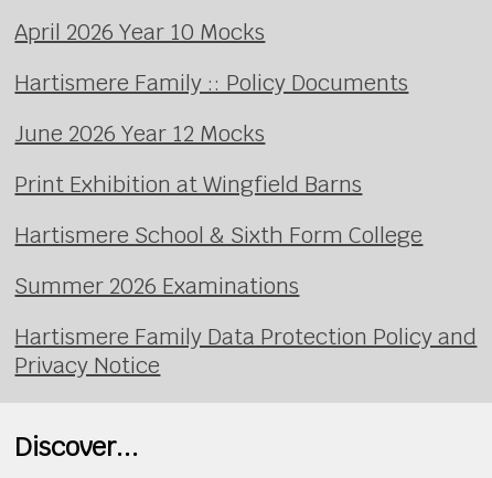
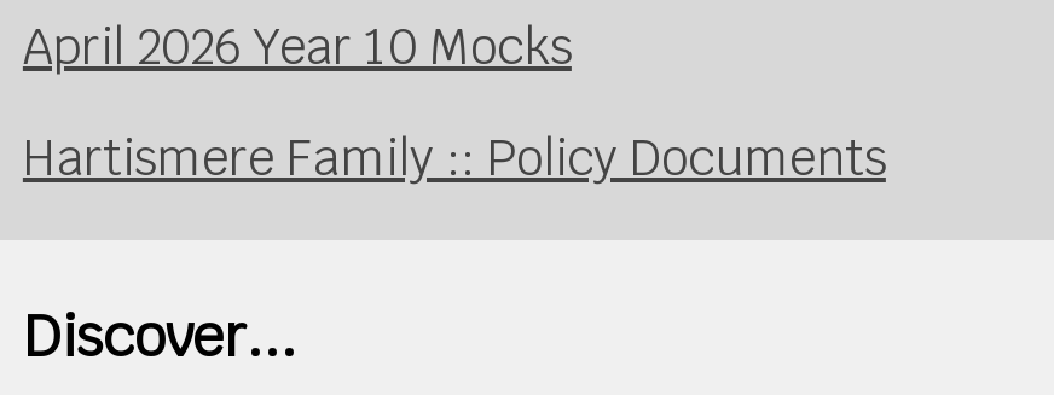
[15,119,477,379] June 2026 Year 12 Mocks | Print Exhibition at Wingfield Barns | Hartismere School & Sixth Form College | Summer 2026 Examinations | Hartismere Family Data Protection Policy and | Privacy Notice -> none

